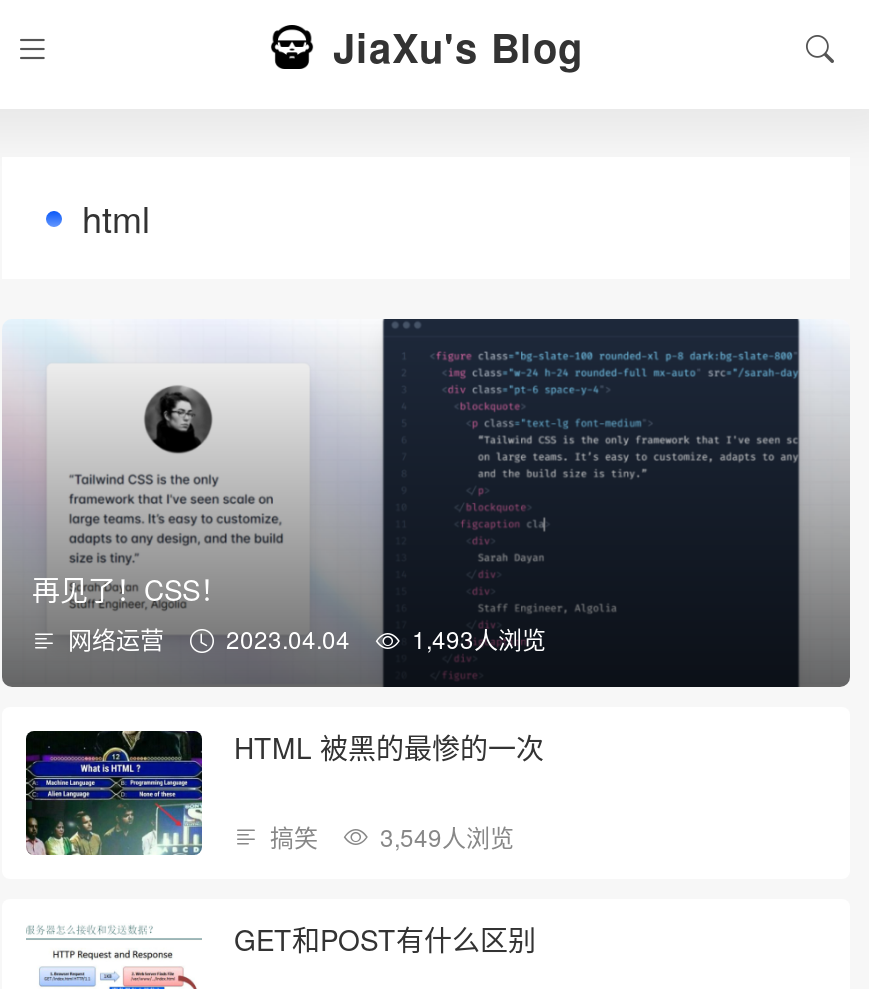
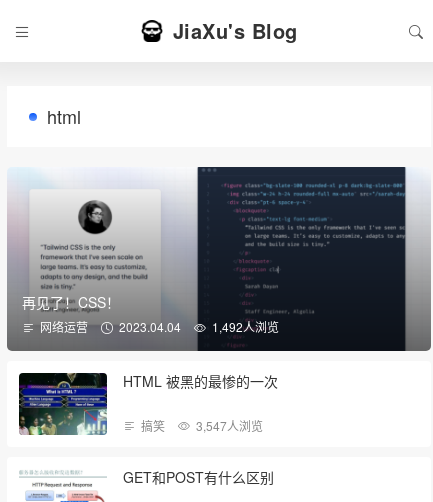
[68,622,546,656] 网络运营 2023.04.04 1,493人浏览 -> [40,318,279,335] 网络运营 2023.04.04 1,492人浏览
[270,819,514,853] 搞笑 3,549人浏览 -> [141,417,263,434] 搞笑 3,547人浏览

